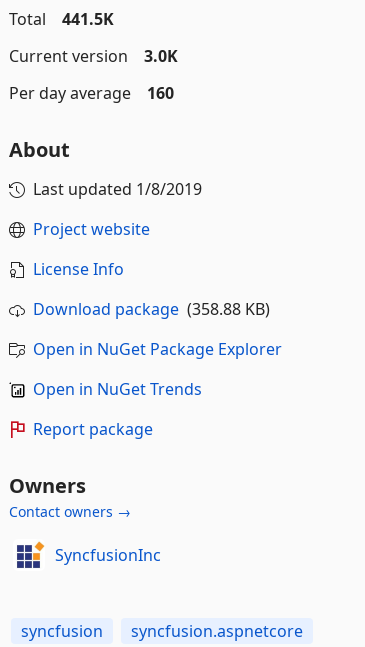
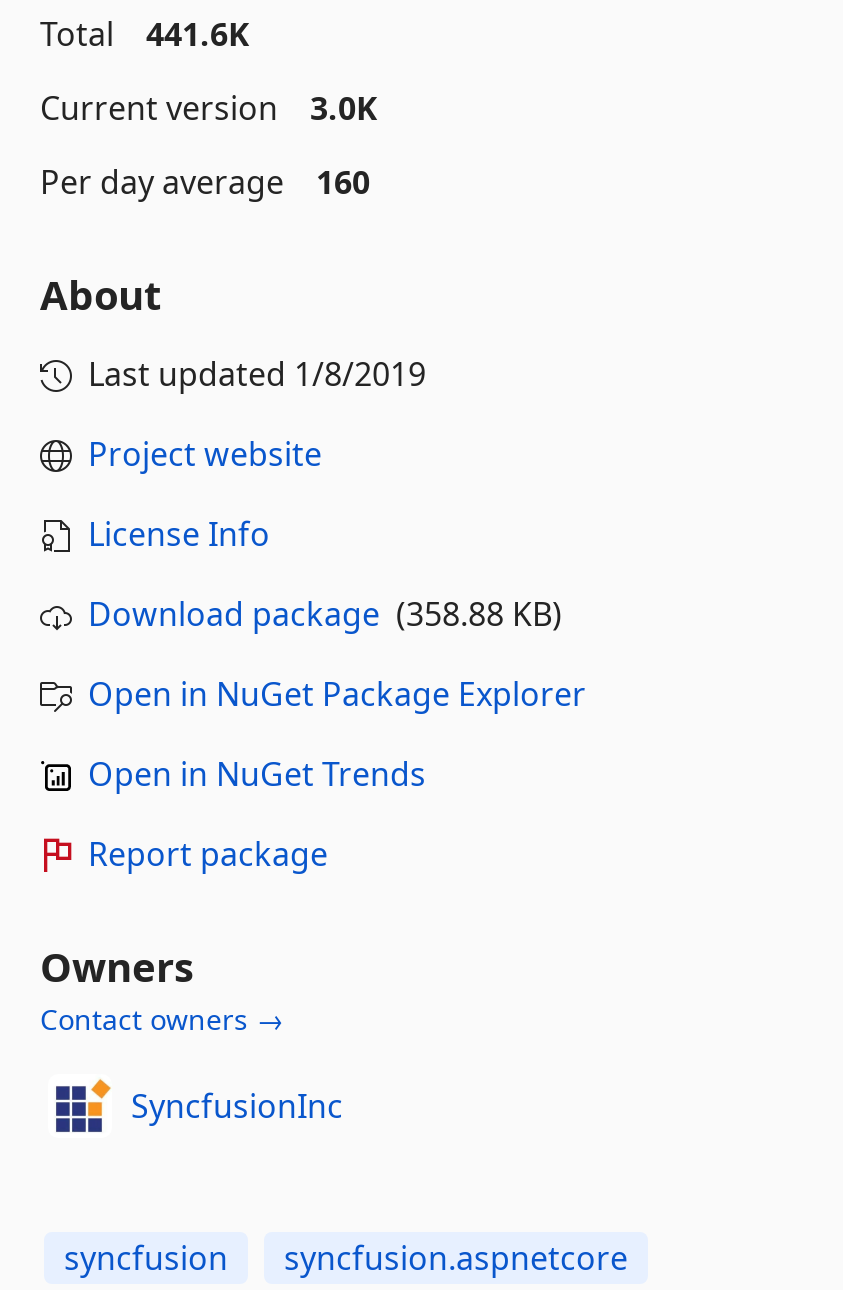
[9,8,114,30] Total 441.5K -> [40,11,250,55] Total 441.6K

